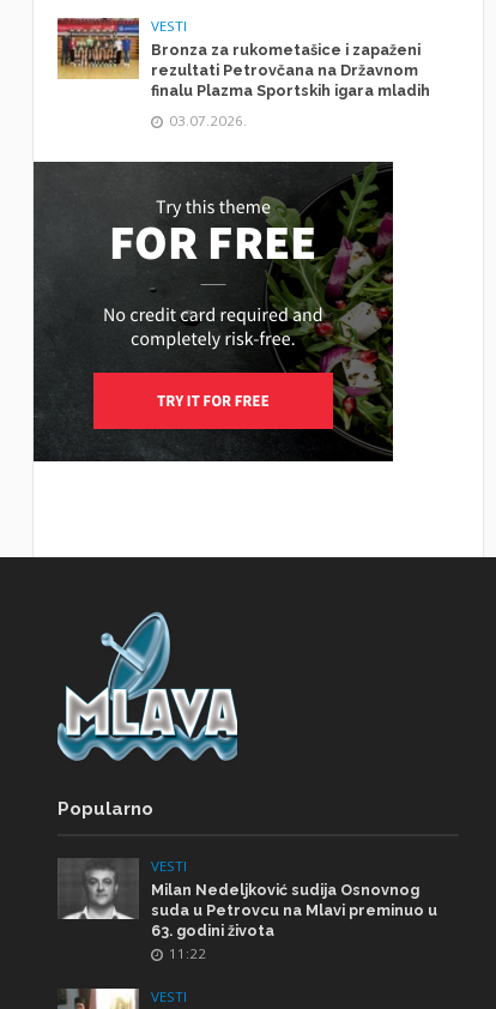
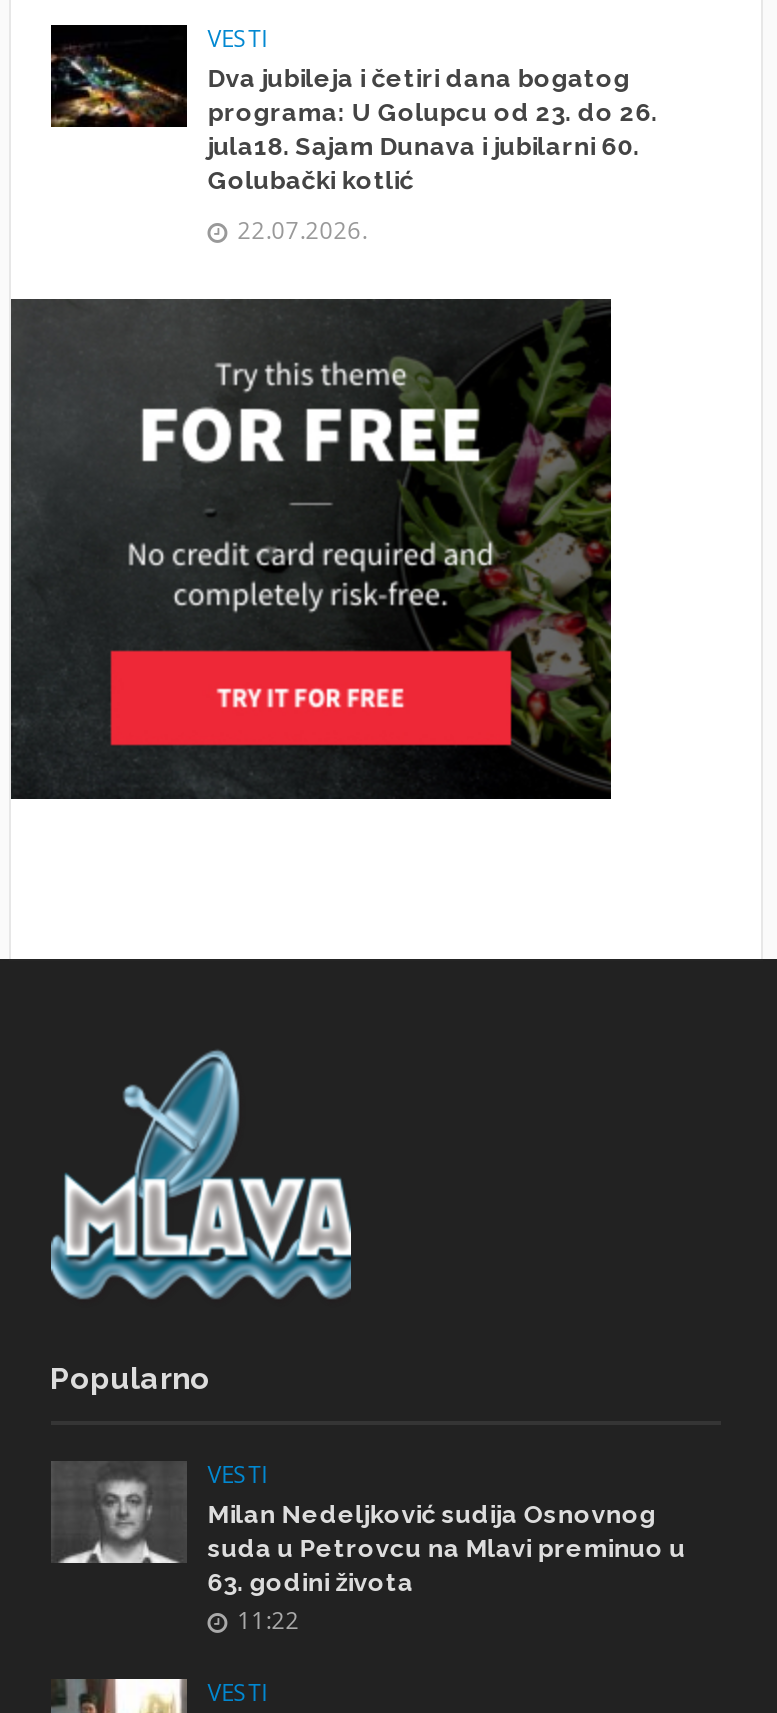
[56,17,430,99] [image] | Bronza za rukometašice i zapaženi | rezultati Petrovčana na Državnom | finalu Plazma Sportskih igara mladih -> [49,23,657,194] [image] | Dva jubileja i četiri dana bogatog | programa: U Golupcu od 23. do 26. | jula18. Sajam Dunava i jubilarni 60. | Golubački kotlić
[169,111,247,129] 03.07.2026. -> [237,214,367,244] 22.07.2026.

